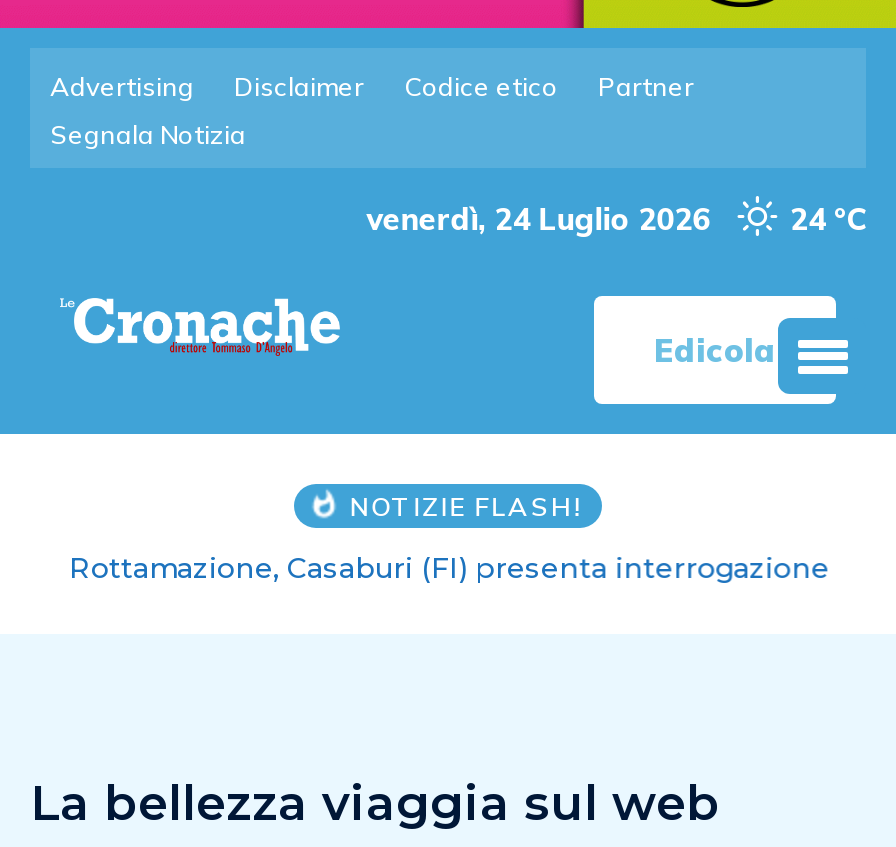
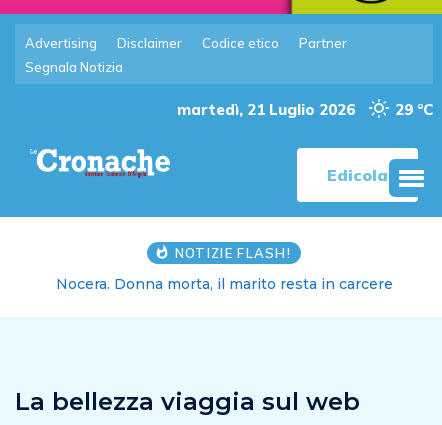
[366,200,710,238] venerdì, 24 Luglio 2026 -> [177,100,355,119] martedì, 21 Luglio 2026
[790,200,866,238] 24 °C -> [395,100,433,119] 29 °C
[68,550,828,586] Rottamazione, Casaburi (FI) presenta interrogazione -> [55,275,392,293] Nocera. Donna morta, il marito resta in carcere

